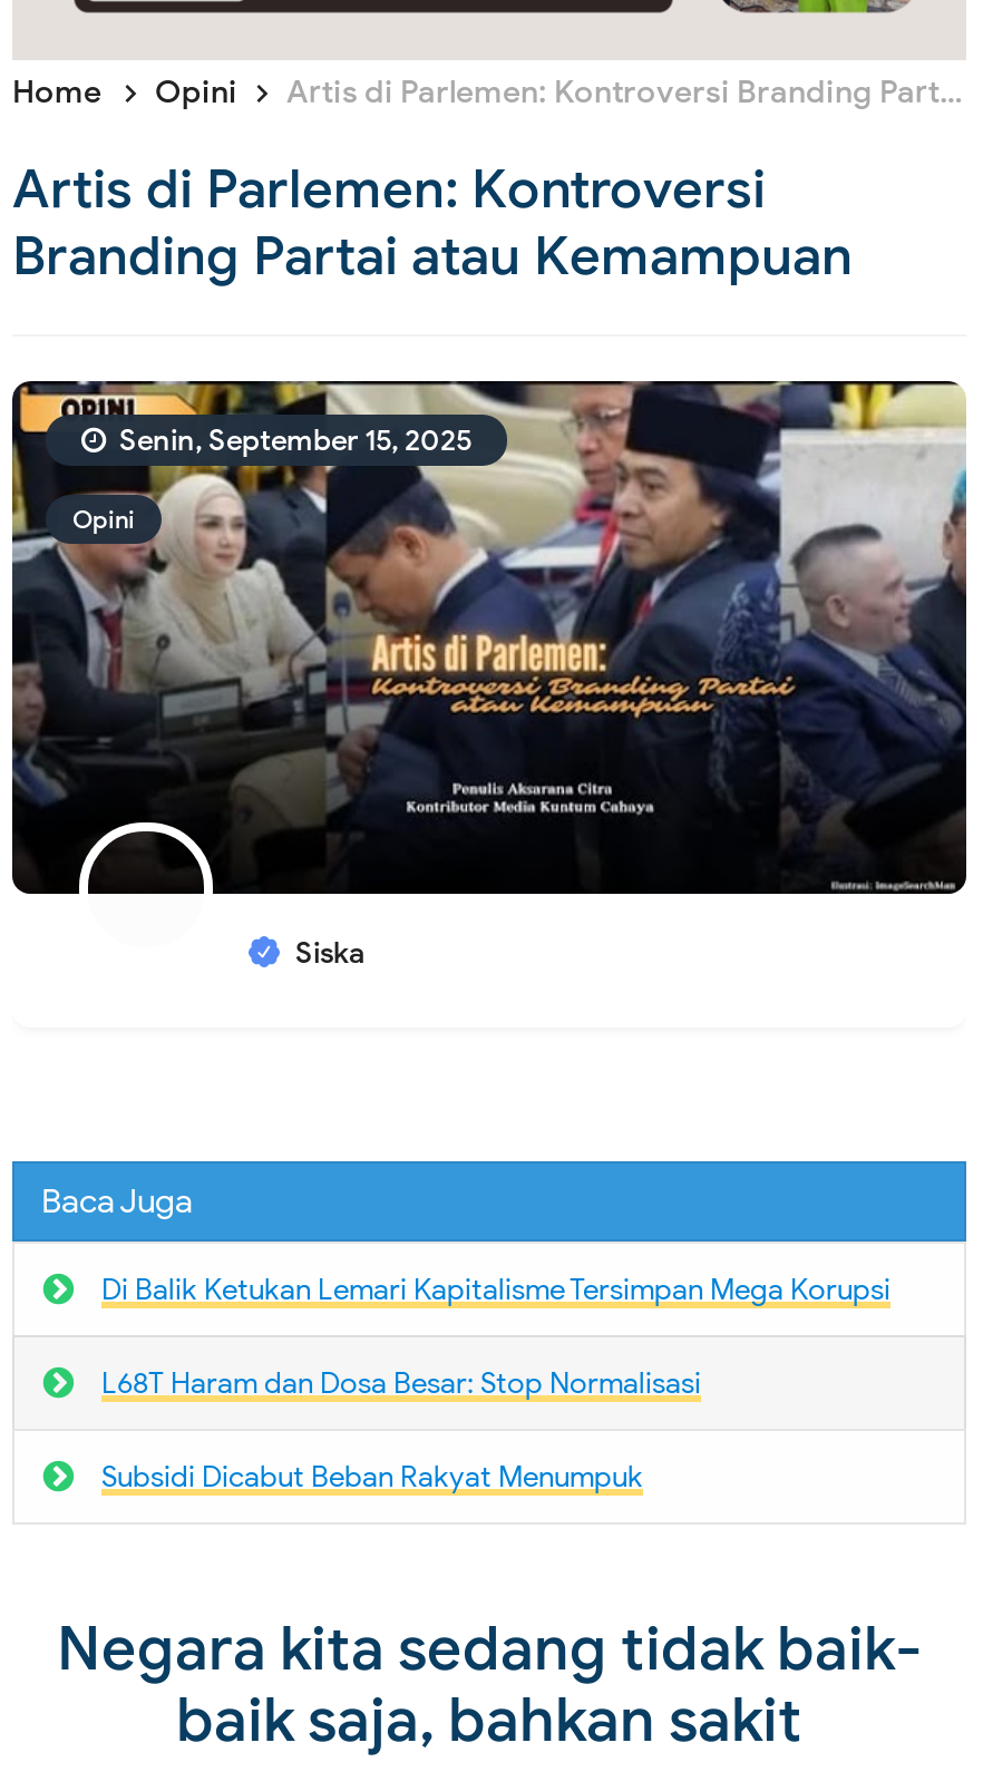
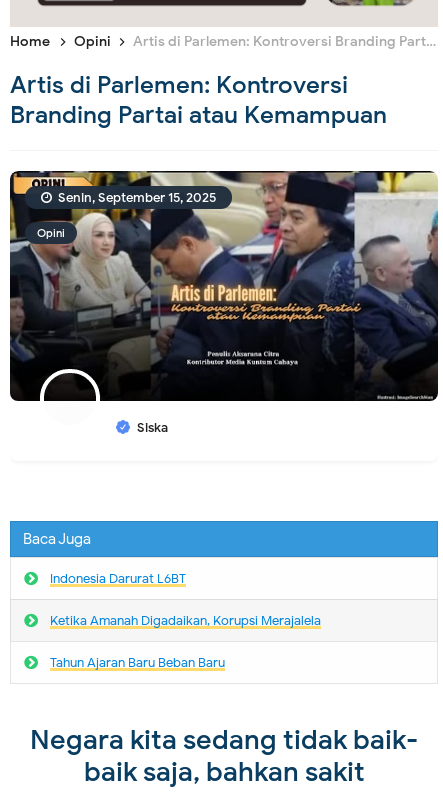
[101,1270,890,1308] Di Balik Ketukan Lemari Kapitalisme Tersimpan Mega Korupsi -> [50,570,186,587] Indonesia Darurat L6BT
[101,1364,701,1402] L68T Haram dan Dosa Besar: Stop Normalisasi -> [50,612,321,629] Ketika Amanah Digadaikan, Korupsi Merajalela
[101,1458,643,1496] Subsidi Dicabut Beban Rakyat Menumpuk -> [50,654,225,671] Tahun Ajaran Baru Beban Baru

